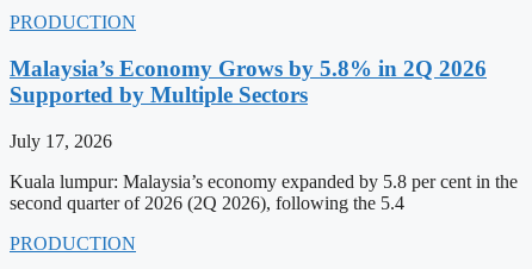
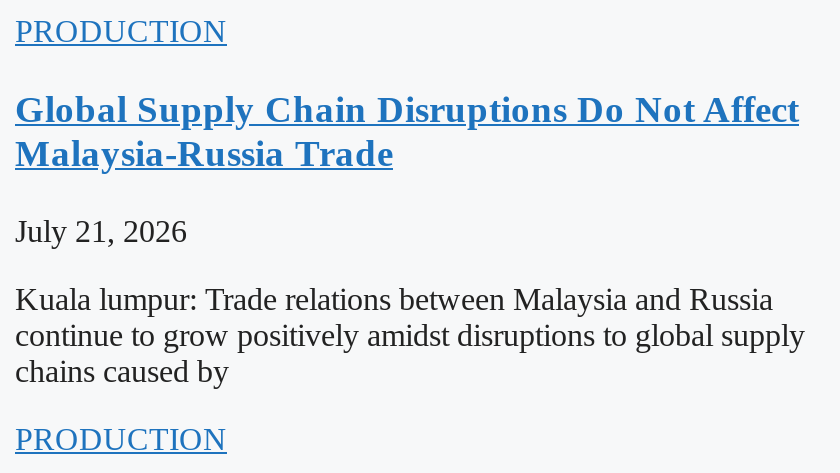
[10,56,487,107] Malaysia’s Economy Grows by 5.8% in 2Q 2026 | Supported by Multiple Sectors -> [15,88,799,174] Global Supply Chain Disruptions Do Not Affect | Malaysia-Russia Trade
[10,131,112,151] July 17, 2026 -> [15,213,187,247] July 21, 2026
[10,171,518,213] Kuala lumpur: Malaysia’s economy expanded by 5.8 per cent in the | second quarter of 2026 (2Q 2026), following the 5.4 -> [15,281,805,387] Kuala lumpur: Trade relations between Malaysia and Russia | continue to grow positively amidst disruptions to global supply | chains caused by

